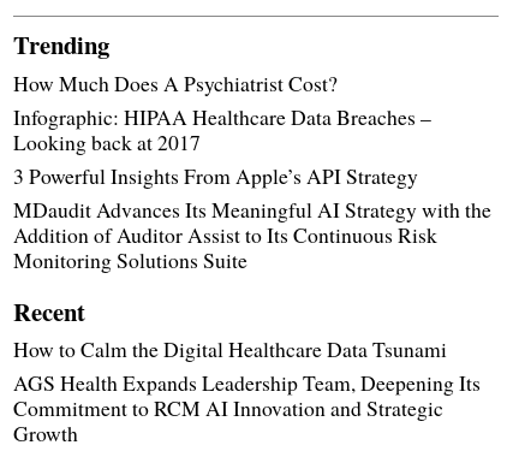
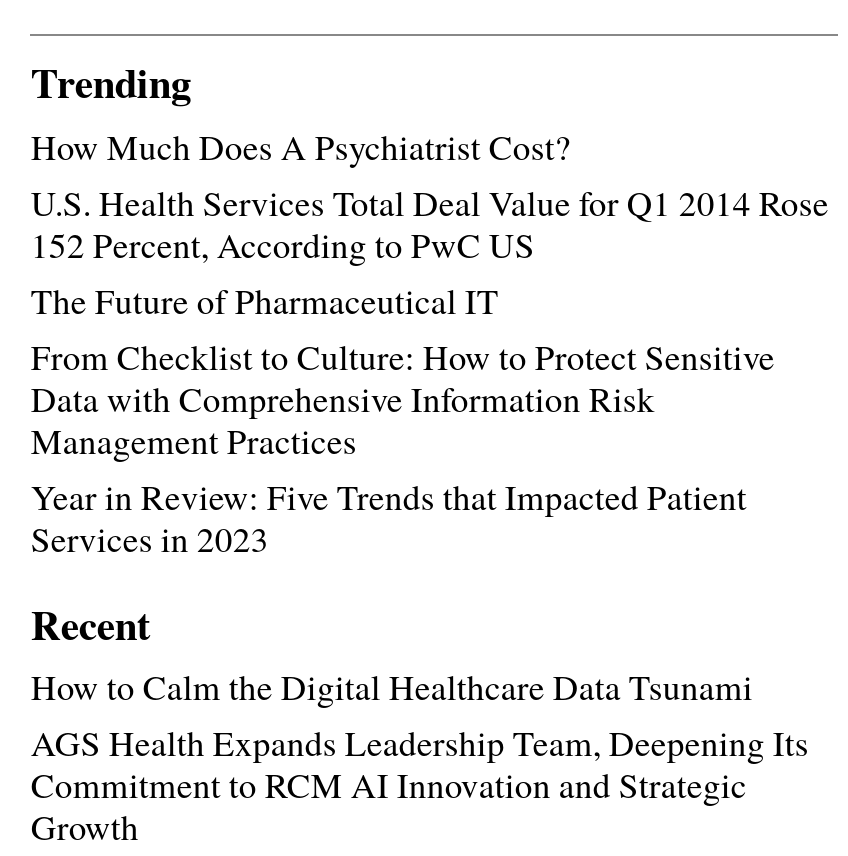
[14,102,492,274] Infographic: HIPAA Healthcare Data Breaches – | Looking back at 2017 | 3 Powerful Insights From Apple’s API Strategy | MDaudit Advances Its Meaningful AI Strategy with the | Addition of Auditor Assist to Its Continuous Risk | Monitoring Solutions Suite -> [31,177,829,561] U.S. Health Services Total Deal Value for Q1 2014 Rose | 152 Percent, According to PwC US | The Future of Pharmaceutical IT | From Checklist to Culture: How to Protect Sensitive | Data with Comprehensive Information Risk | Management Practices | Year in Review: Five Trends that Impacted Patient | Services in 2023

